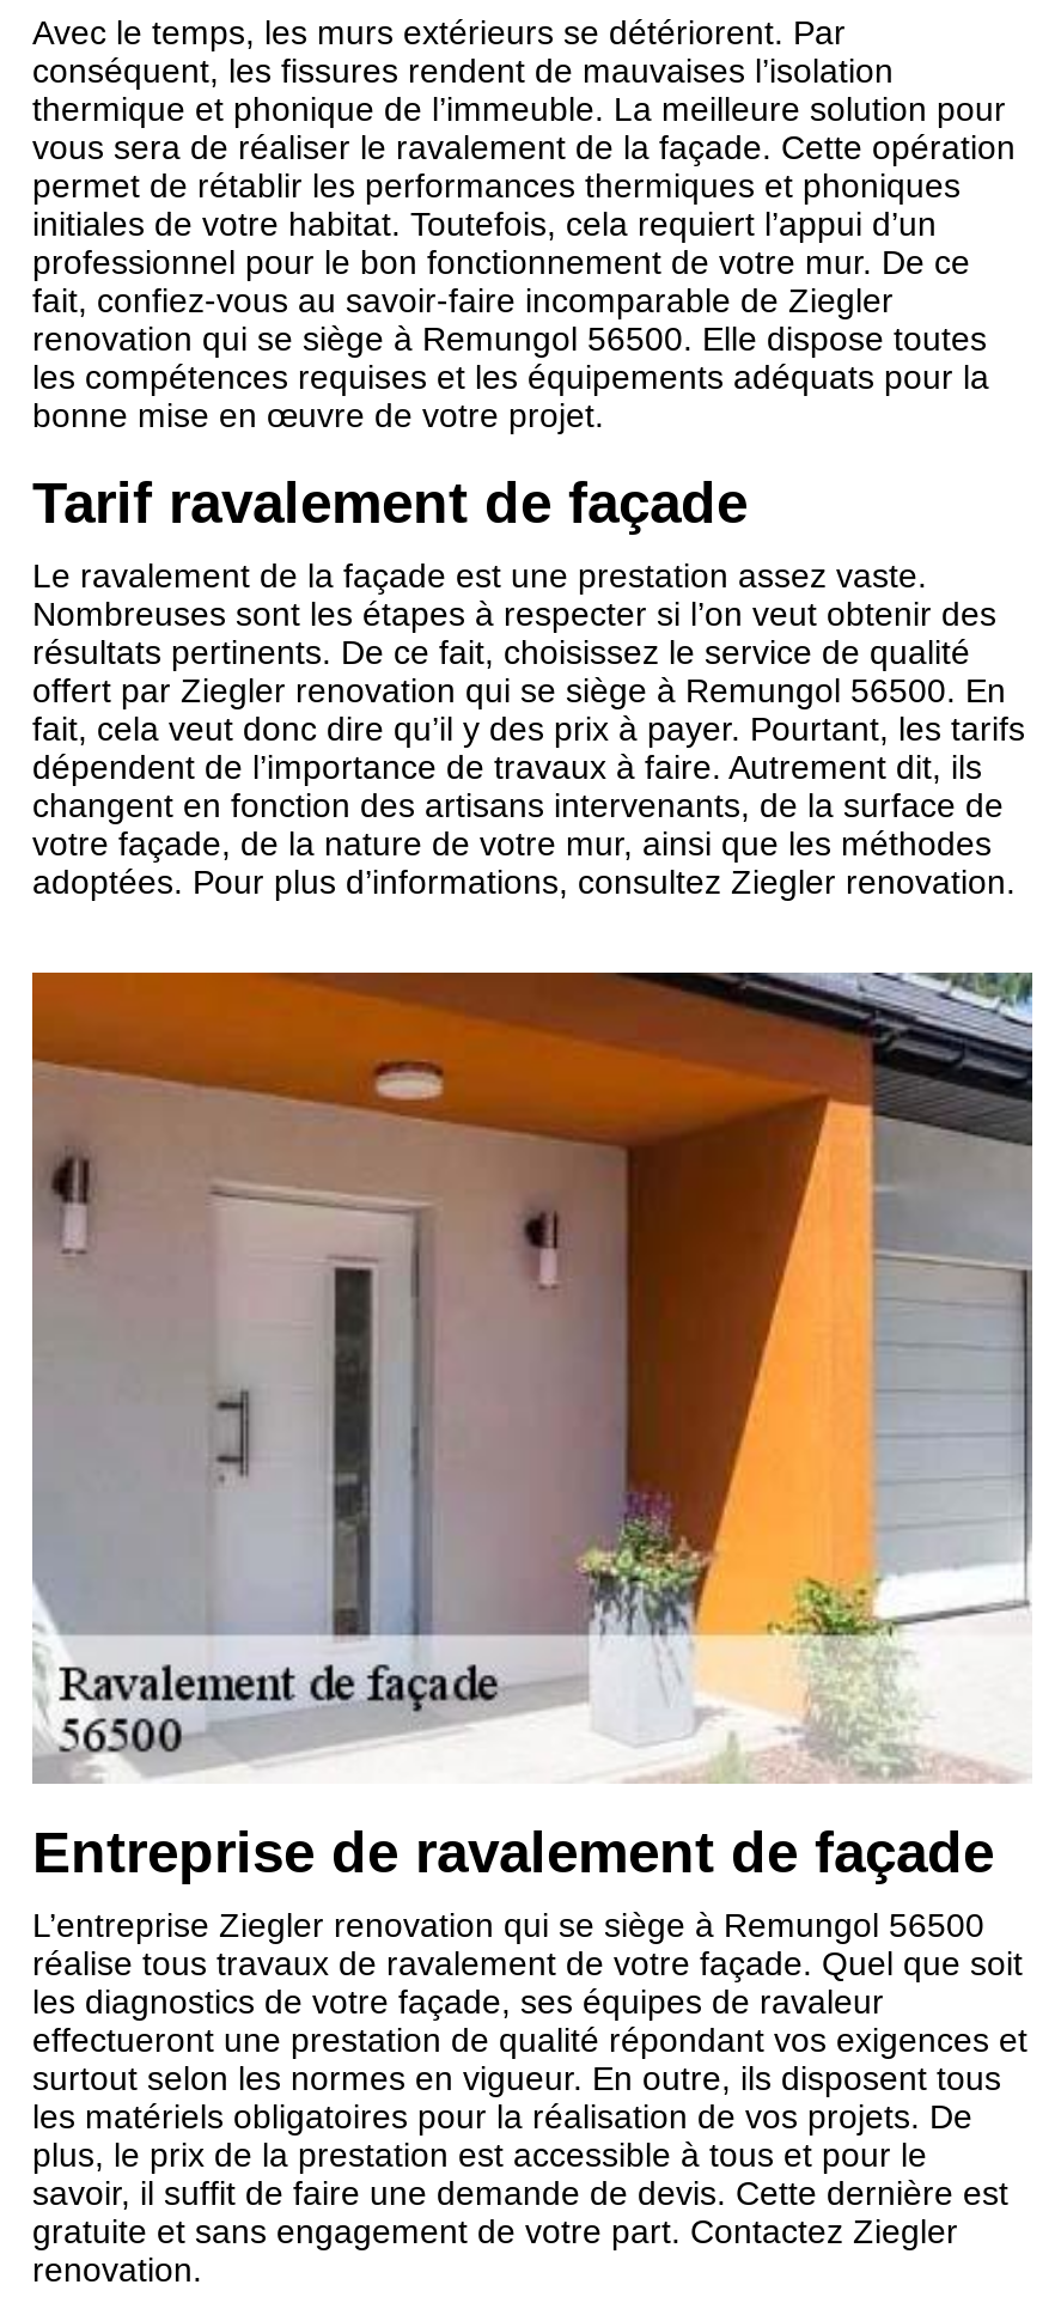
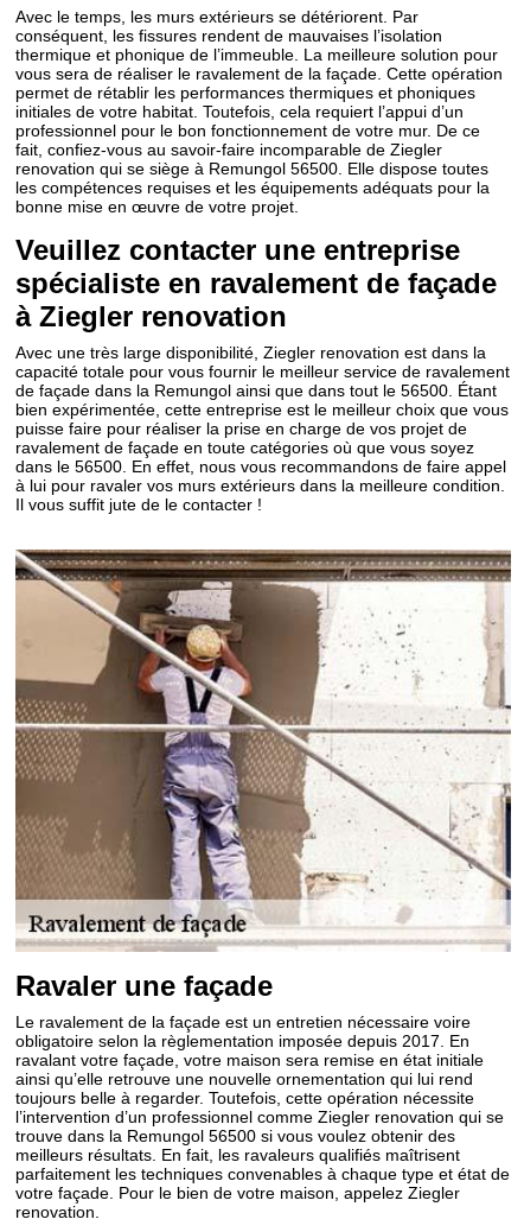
[32,469,1025,900] Tarif ravalement de façade | Le ravalement de la façade est une prestation assez vaste. | Nombreuses sont les étapes à respecter si l’on veut obtenir des | résultats pertinents. De ce fait, choisissez le service de qualité | offert par Ziegler renovation qui se siège à Remungol 56500. En | fait, cela veut donc dire qu’il y des prix à payer. Pourtant, les tarifs | dépendent de l’importance de travaux à faire. Autrement dit, ils | changent en fonction des artisans intervenants, de la surface de | votre façade, de la nature de votre mur, ainsi que les méthodes | adoptées. Pour plus d’informations, consultez Ziegler renovation. -> [15,233,510,514] Veuillez contacter une entreprise | spécialiste en ravalement de façade | à Ziegler renovation | Avec une très large disponibilité, Ziegler renovation est dans la | capacité totale pour vous fournir le meilleur service de ravalement | de façade dans la Remungol ainsi que dans tout le 56500. Étant | bien expérimentée, cette entreprise est le meilleur choix que vous | puisse faire pour réaliser la prise en charge de vos projet de | ravalement de façade en toute catégories où que vous soyez | dans le 56500. En effet, nous vous recommandons de faire appel | à lui pour ravaler vos murs extérieurs dans la meilleure condition. | Il vous suffit jute de le contacter !
[32,1013,1035,2249] [image] | Entreprise de ravalement de façade | L’entreprise Ziegler renovation qui se siège à Remungol 56500 | réalise tous travaux de ravalement de votre façade. Quel que soit | les diagnostics de votre façade, ses équipes de ravaleur | effectueront une prestation de qualité répondant vos exigences et | surtout selon les normes en vigueur. En outre, ils disposent tous | les matériels obligatoires pour la réalisation de vos projets. De | plus, le prix de la prestation est accessible à tous et pour le | savoir, il suffit de faire une demande de devis. Cette dernière est | gratuite et sans engagement de votre part. Contactez Ziegler -> [14,548,512,1202] [image] | Ravaler une façade | Le ravalement de la façade est un entretien nécessaire voire | obligatoire selon la règlementation imposée depuis 2017. En | ravalant votre façade, votre maison sera remise en état initiale | ainsi qu’elle retrouve une nouvelle ornementation qui lui rend | toujours belle à regarder. Toutefois, cette opération nécessite | l’intervention d’un professionnel comme Ziegler renovation qui se | trouve dans la Remungol 56500 si vous voulez obtenir des | meilleurs résultats. En fait, les ravaleurs qualifiés maîtrisent | parfaitement les techniques convenables à chaque type et état de | votre façade. Pour le bien de votre maison, appelez Ziegler

